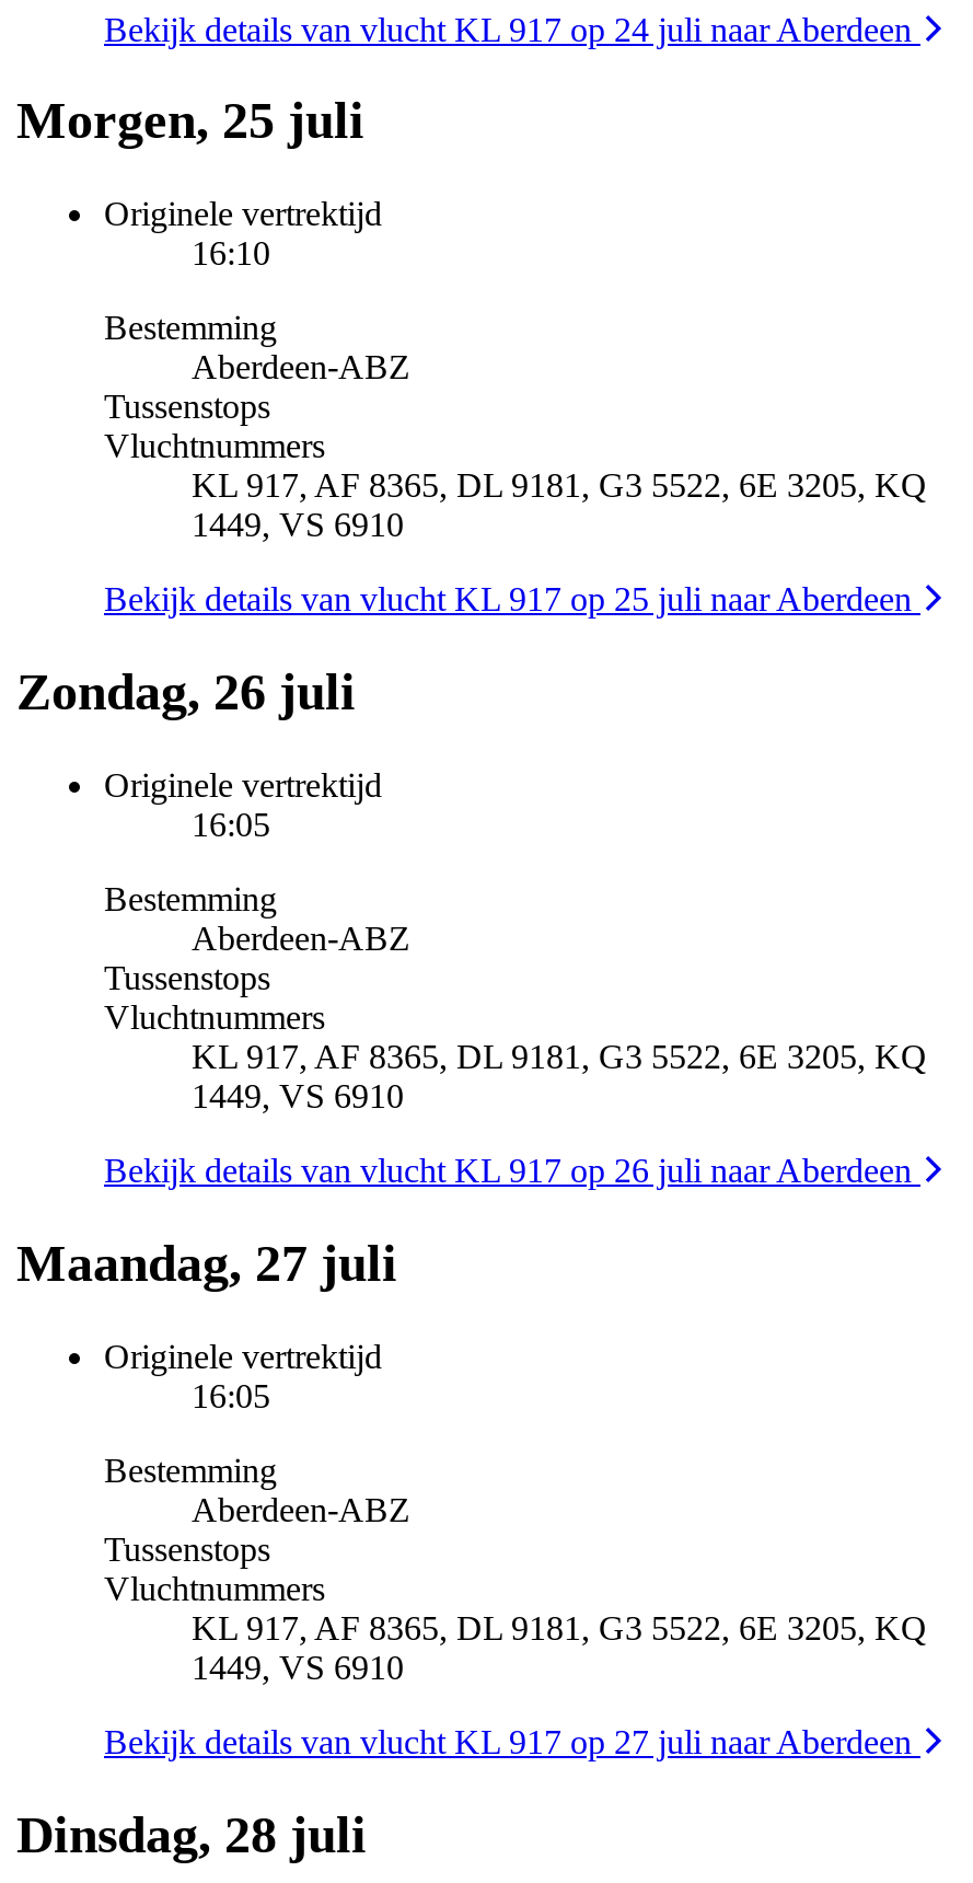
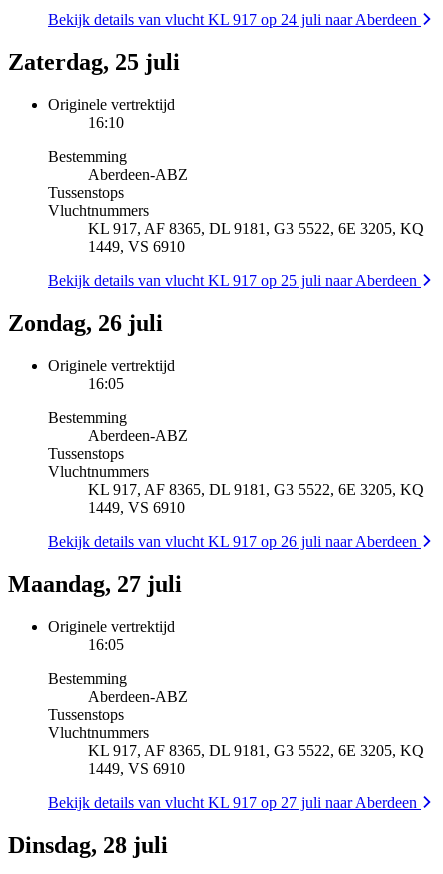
[16,93,364,150] Morgen, 25 juli -> [8,49,180,75] Zaterdag, 25 juli

